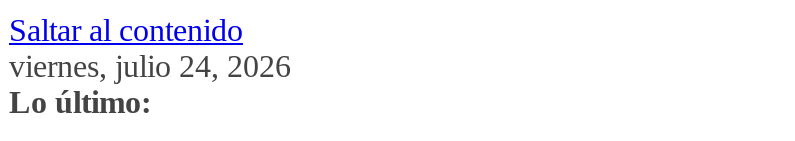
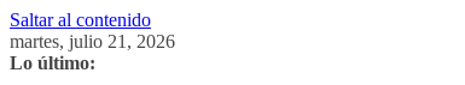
[9,49,291,83] viernes, julio 24, 2026 -> [10,31,175,51] martes, julio 21, 2026

